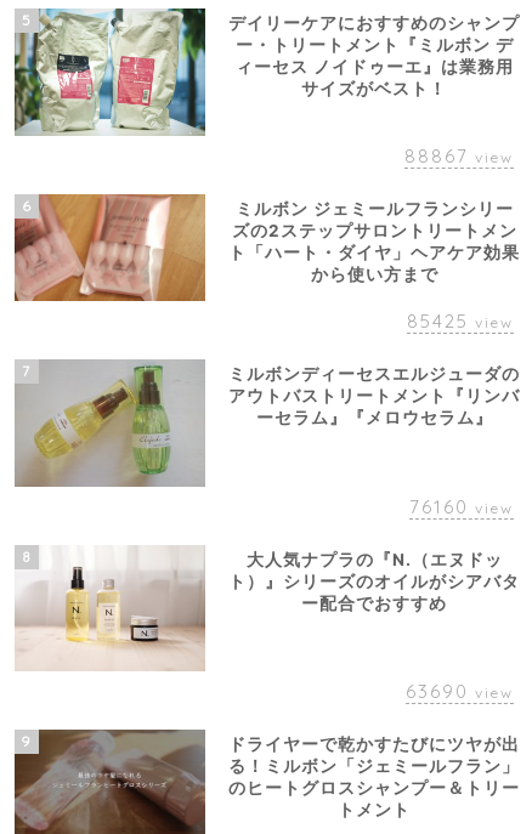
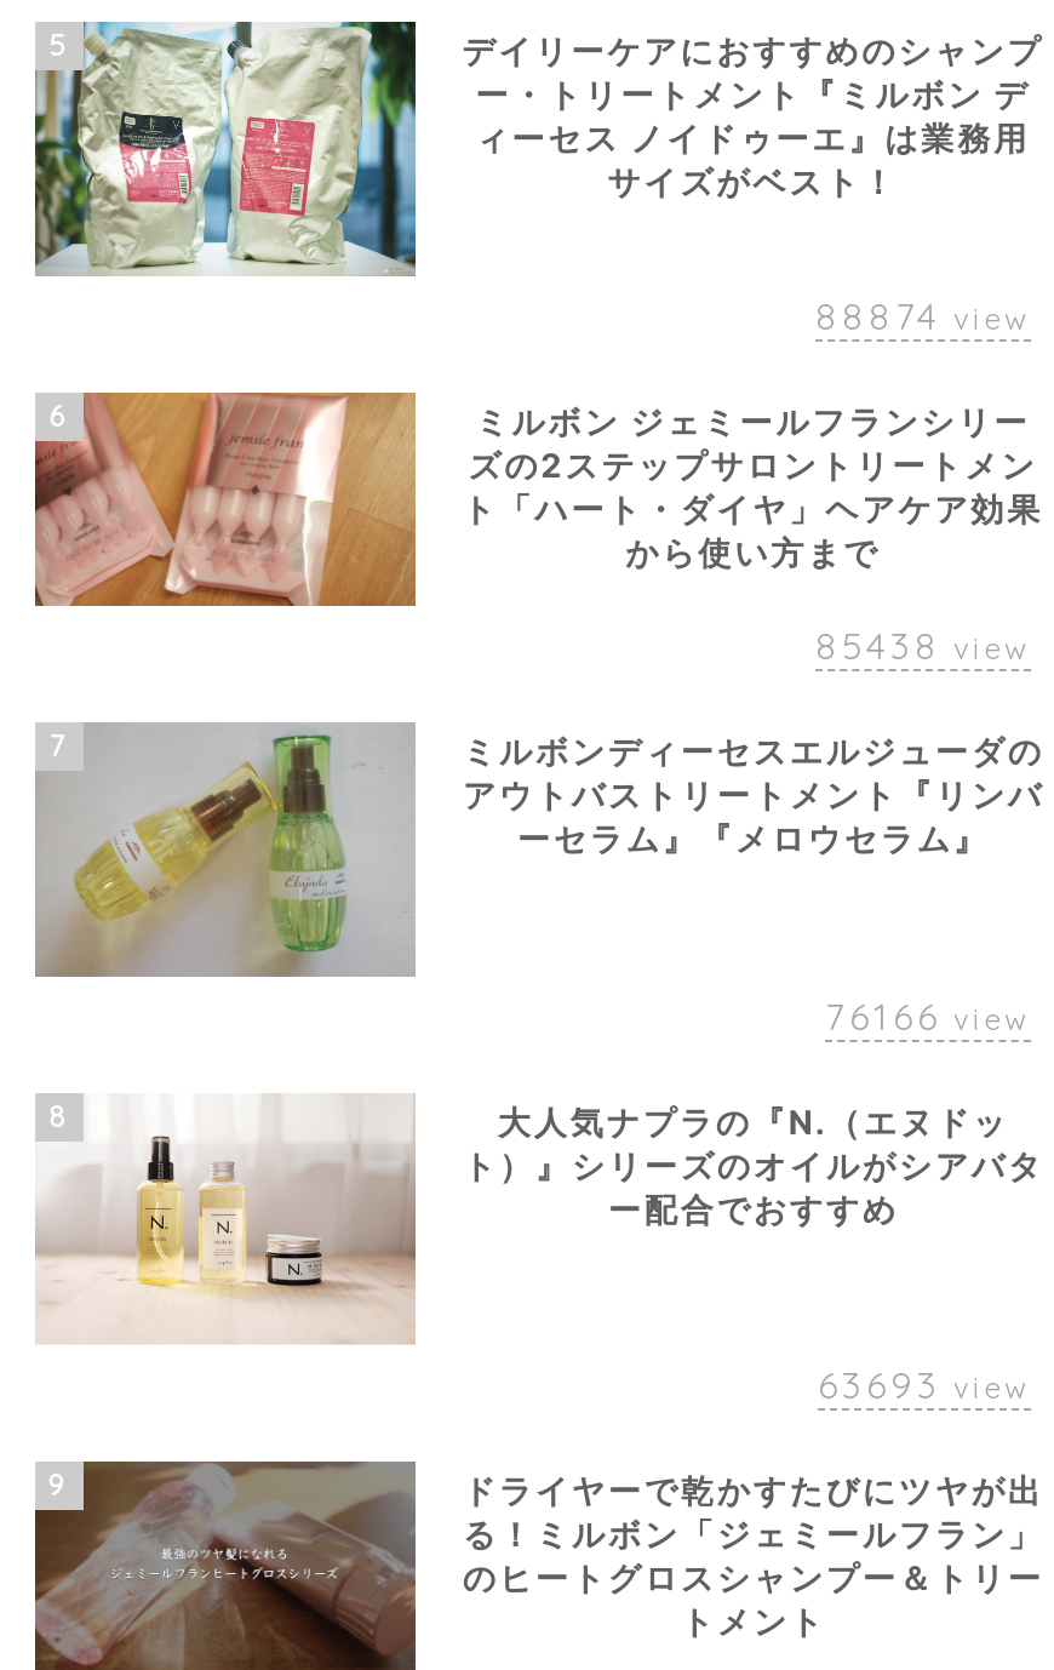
[404,144,514,168] 88867 view -> [815,293,1031,339] 88874 view
[407,310,514,333] 85425 view -> [815,623,1031,669] 85438 view
[409,495,514,518] 76160 view -> [825,993,1031,1039] 76166 view
[406,680,514,703] 63690 view -> [818,1363,1031,1409] 63693 view

